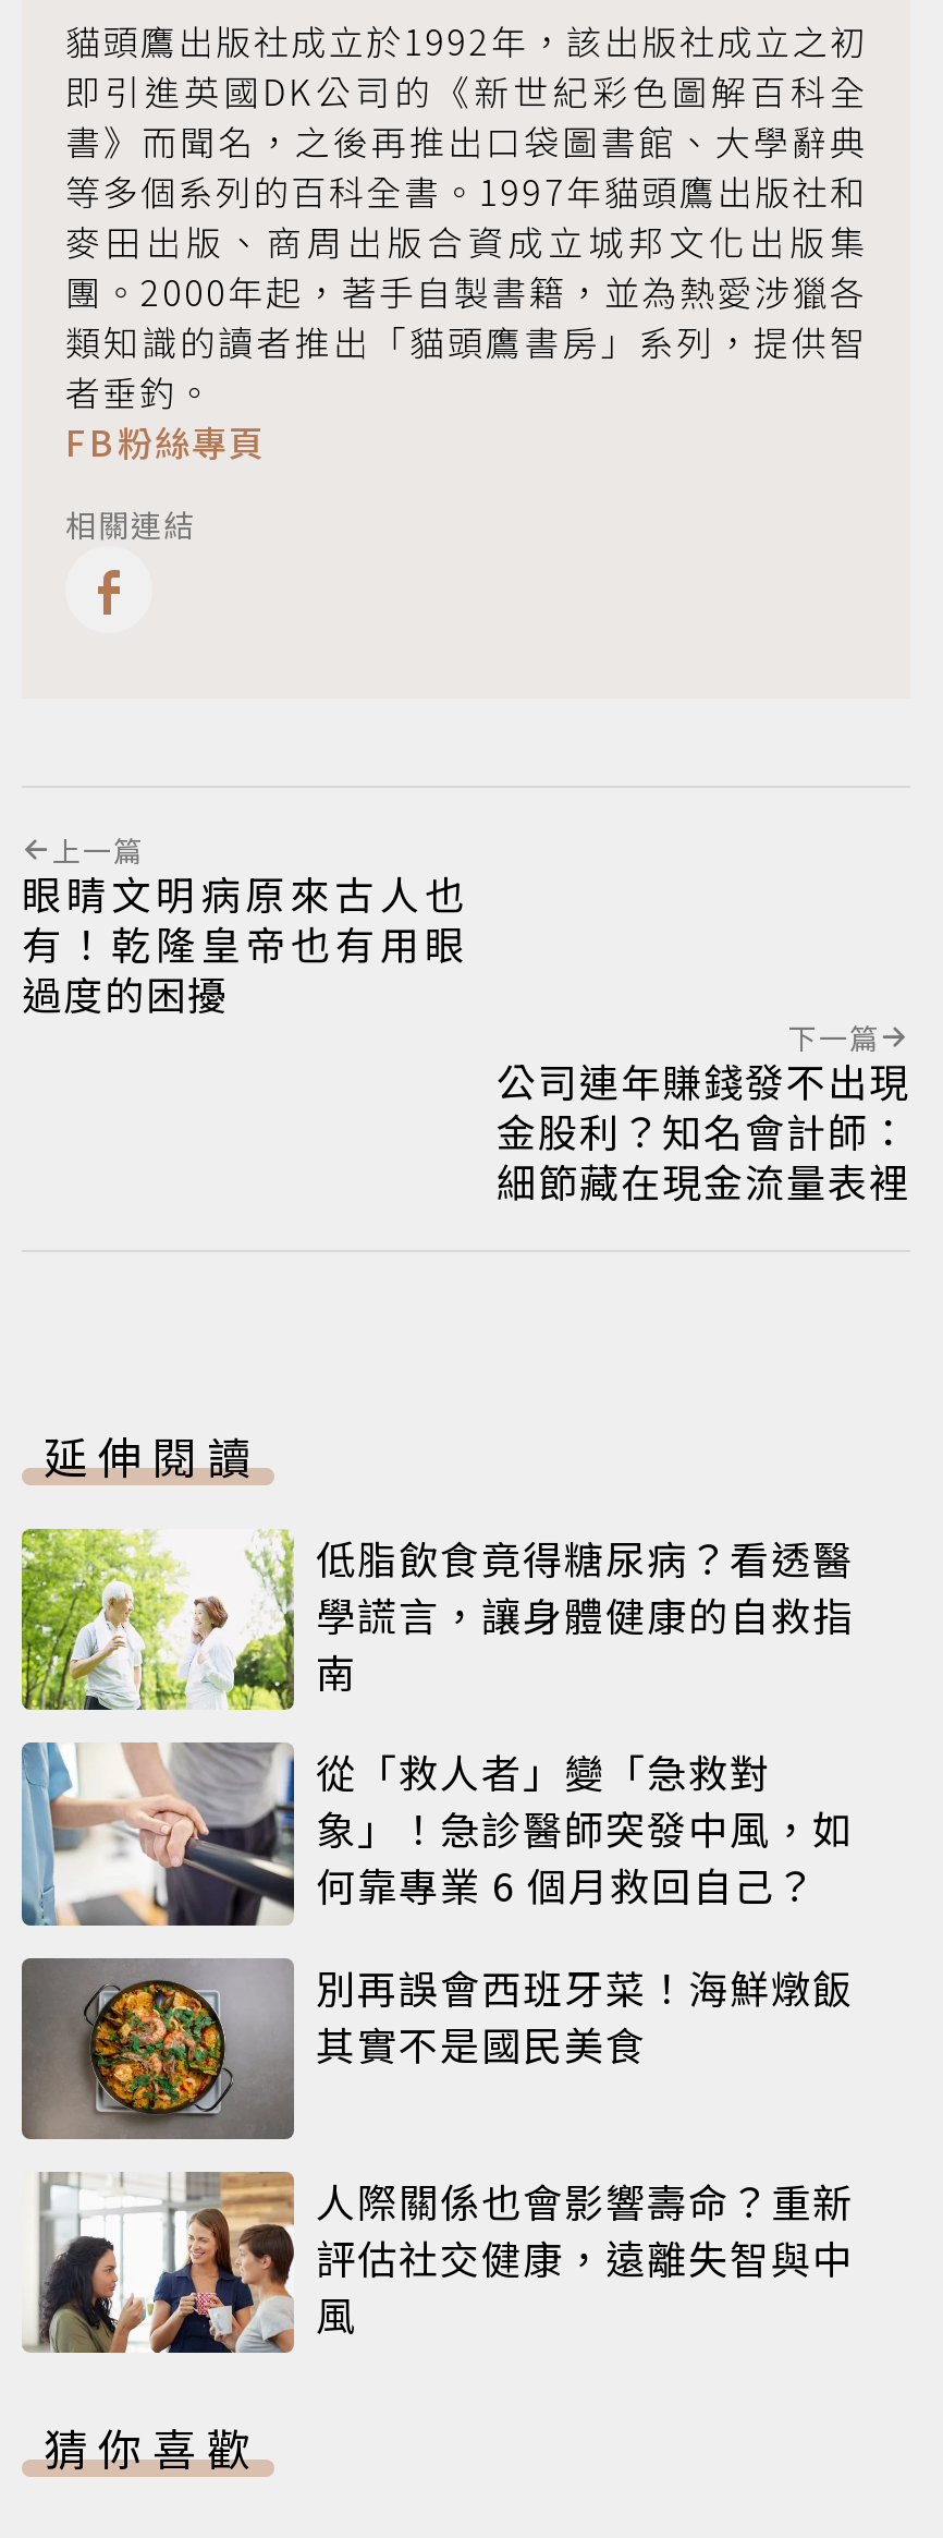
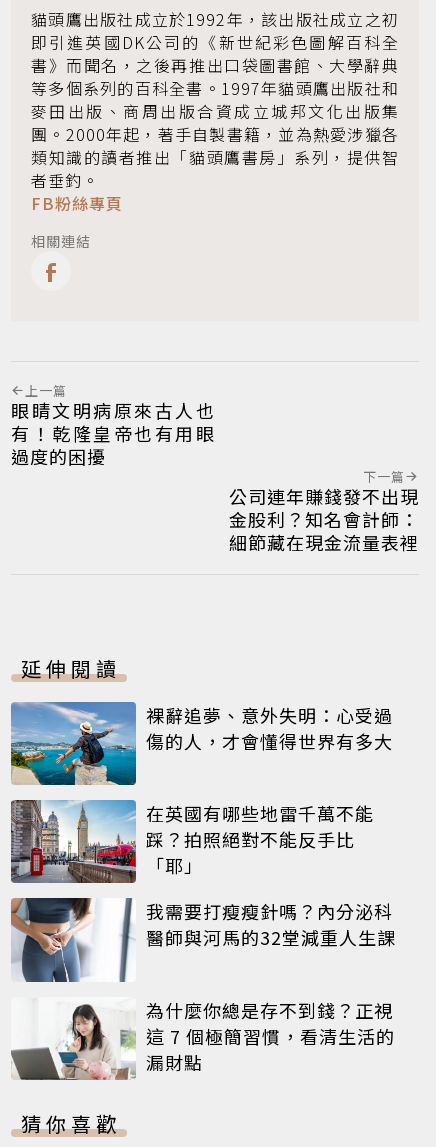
[20,1528,854,1713] [image] | 低脂飲食竟得糖尿病？看透醫 | 學謊言，讓身體健康的自救指 | 南 -> [10,701,393,786] [image] | 裸辭追夢、意外失明：心受過 | 傷的人，才會懂得世界有多大
[20,1741,854,1929] [image] | 從「救人者」變「急救對 | 象」！急診醫師突發中風，如 | 何靠專業 6 個月救回自己？ -> [10,799,374,884] [image] | 在英國有哪些地雷千萬不能 | 踩？拍照絕對不能反手比 | 「耶」
[20,1957,854,2142] [image] | 別再誤會西班牙菜！海鮮燉飯 | 其實不是國民美食 -> [10,898,396,983] [image] | 我需要打瘦瘦針嗎？內分泌科 | 醫師與河馬的32堂減重人生課
[22,2169,854,2354] [image] | 人際關係也會影響壽命？重新 | 評估社交健康，遠離失智與中 | 風 -> [10,996,395,1081] [image] | 為什麼你總是存不到錢？正視 | 這 7 個極簡習慣，看清生活的 | 漏財點

